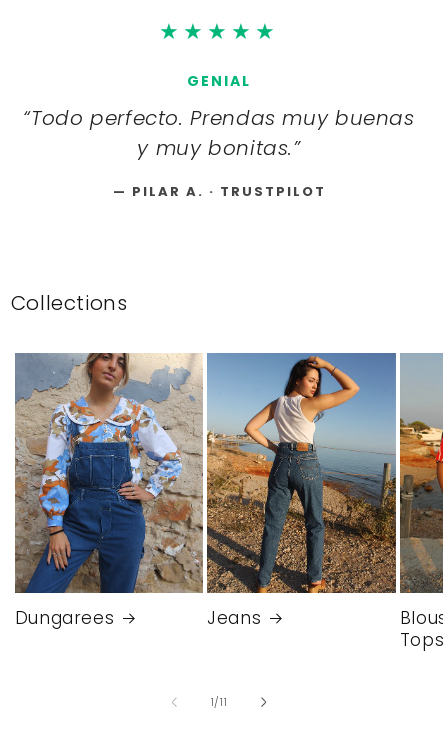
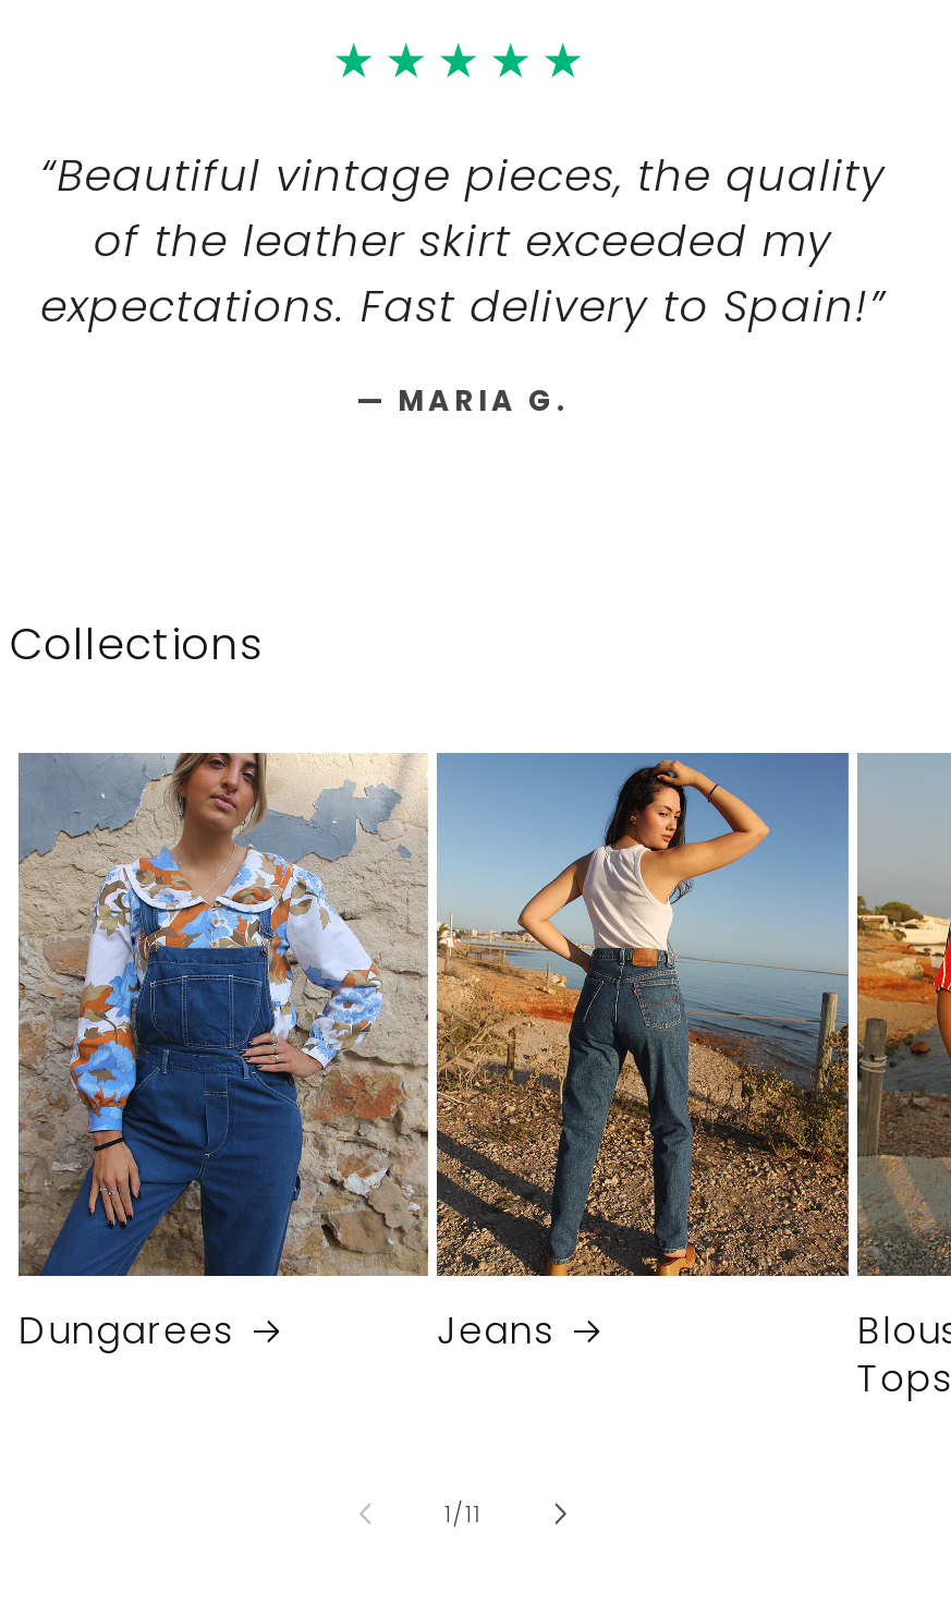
[23,71,415,201] GENIAL | “Todo perfecto. Prendas muy buenas | y muy bonitas.” | — PILAR A. · TRUSTPILOT -> [40,146,886,423] “Beautiful vintage pieces, the quality | of the leather skirt exceeded my | expectations. Fast delivery to Spain!” | — MARIA G.

